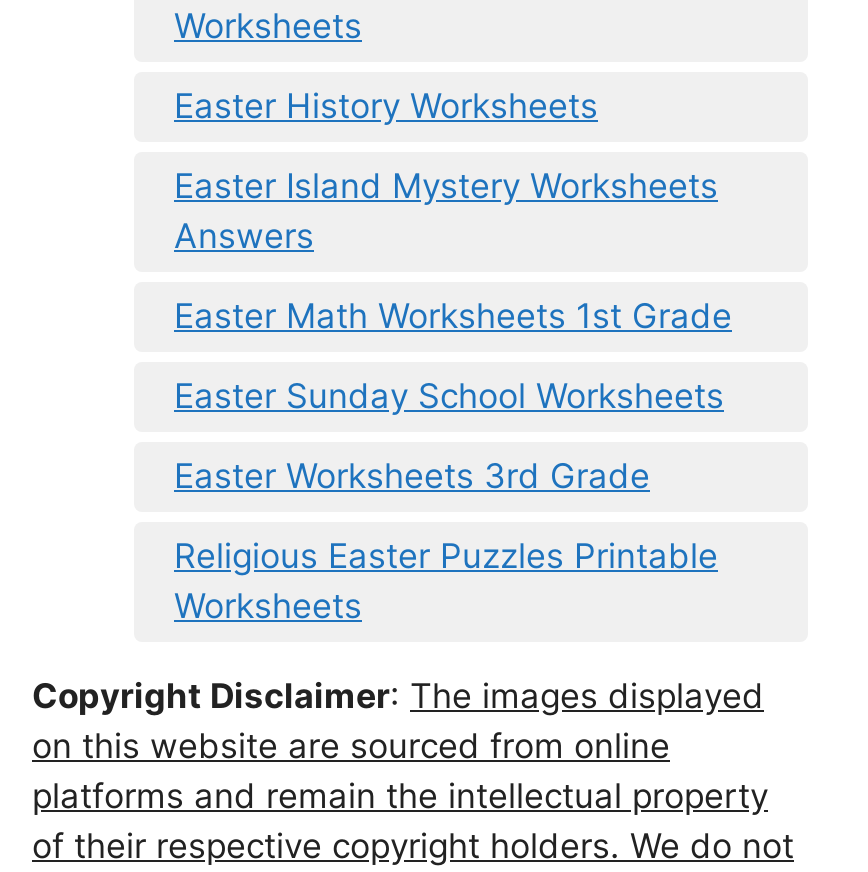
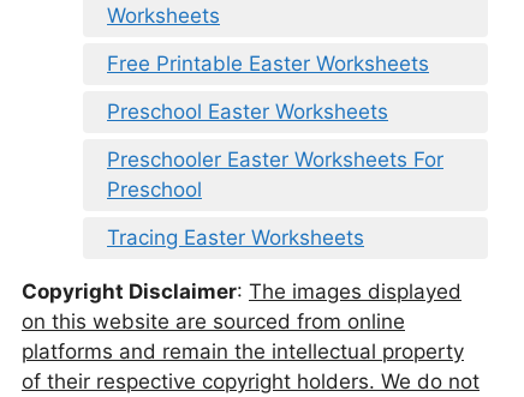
[174,87,732,627] Easter History Worksheets | Easter Island Mystery Worksheets | Answers | Easter Math Worksheets 1st Grade | Easter Sunday School Worksheets | Easter Worksheets 3rd Grade | Religious Easter Puzzles Printable | Worksheets -> [107,52,443,250] Free Printable Easter Worksheets | Preschool Easter Worksheets | Preschooler Easter Worksheets For | Preschool | Tracing Easter Worksheets

